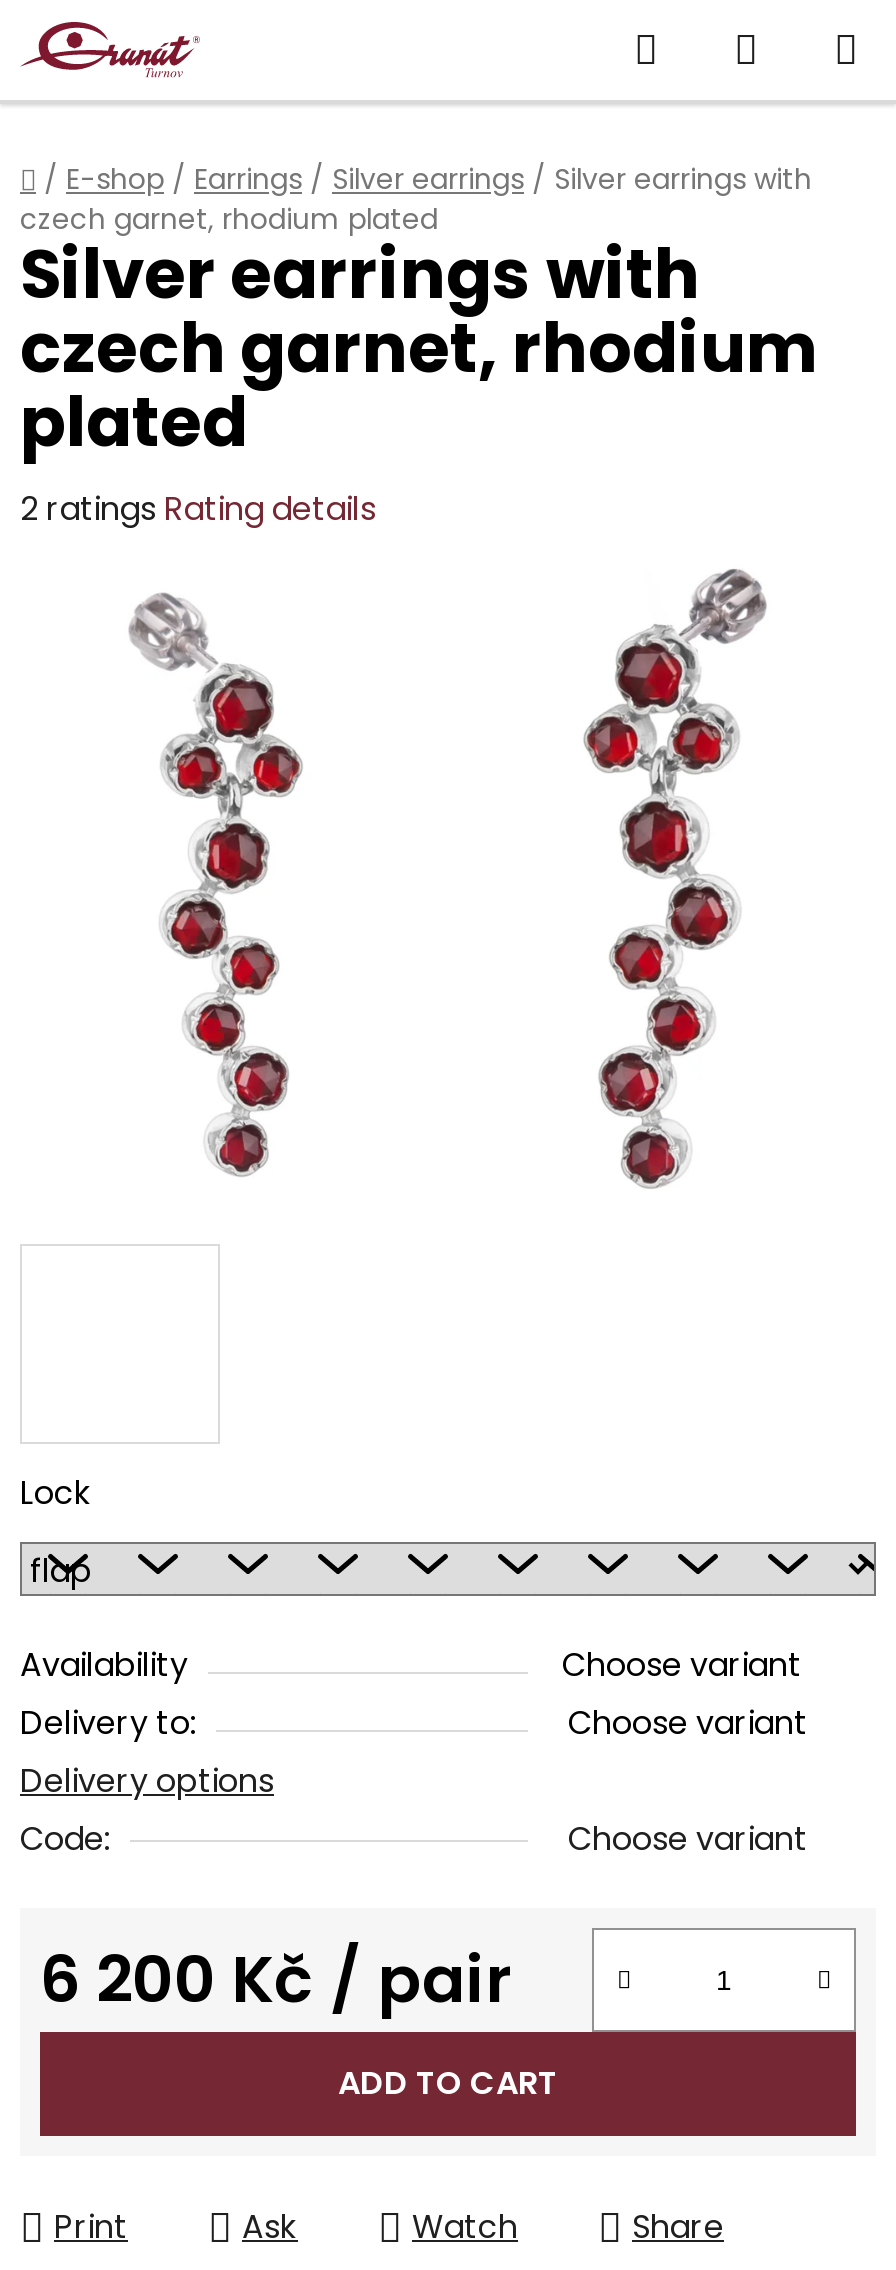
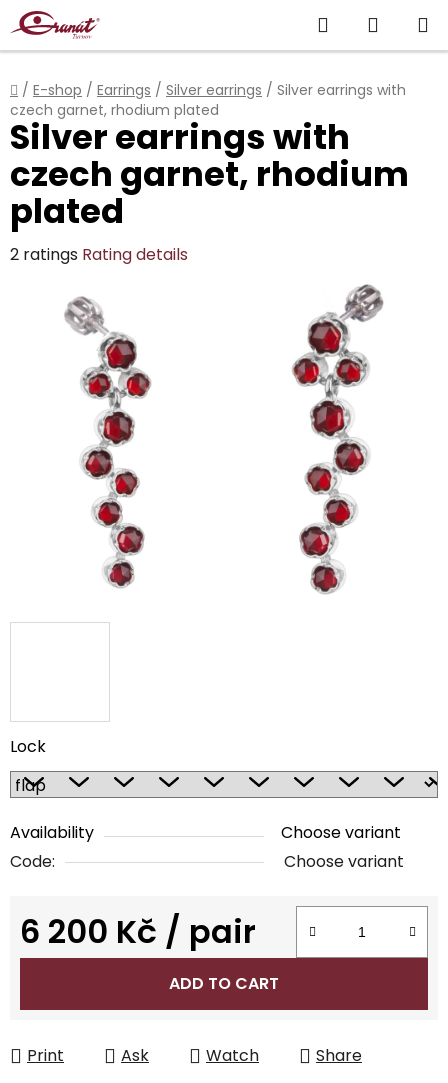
[20,1701,808,1805] Delivery to: | Choose variant | Delivery options -> none

